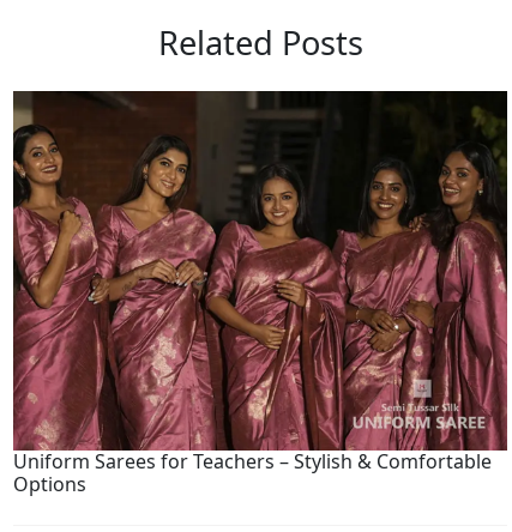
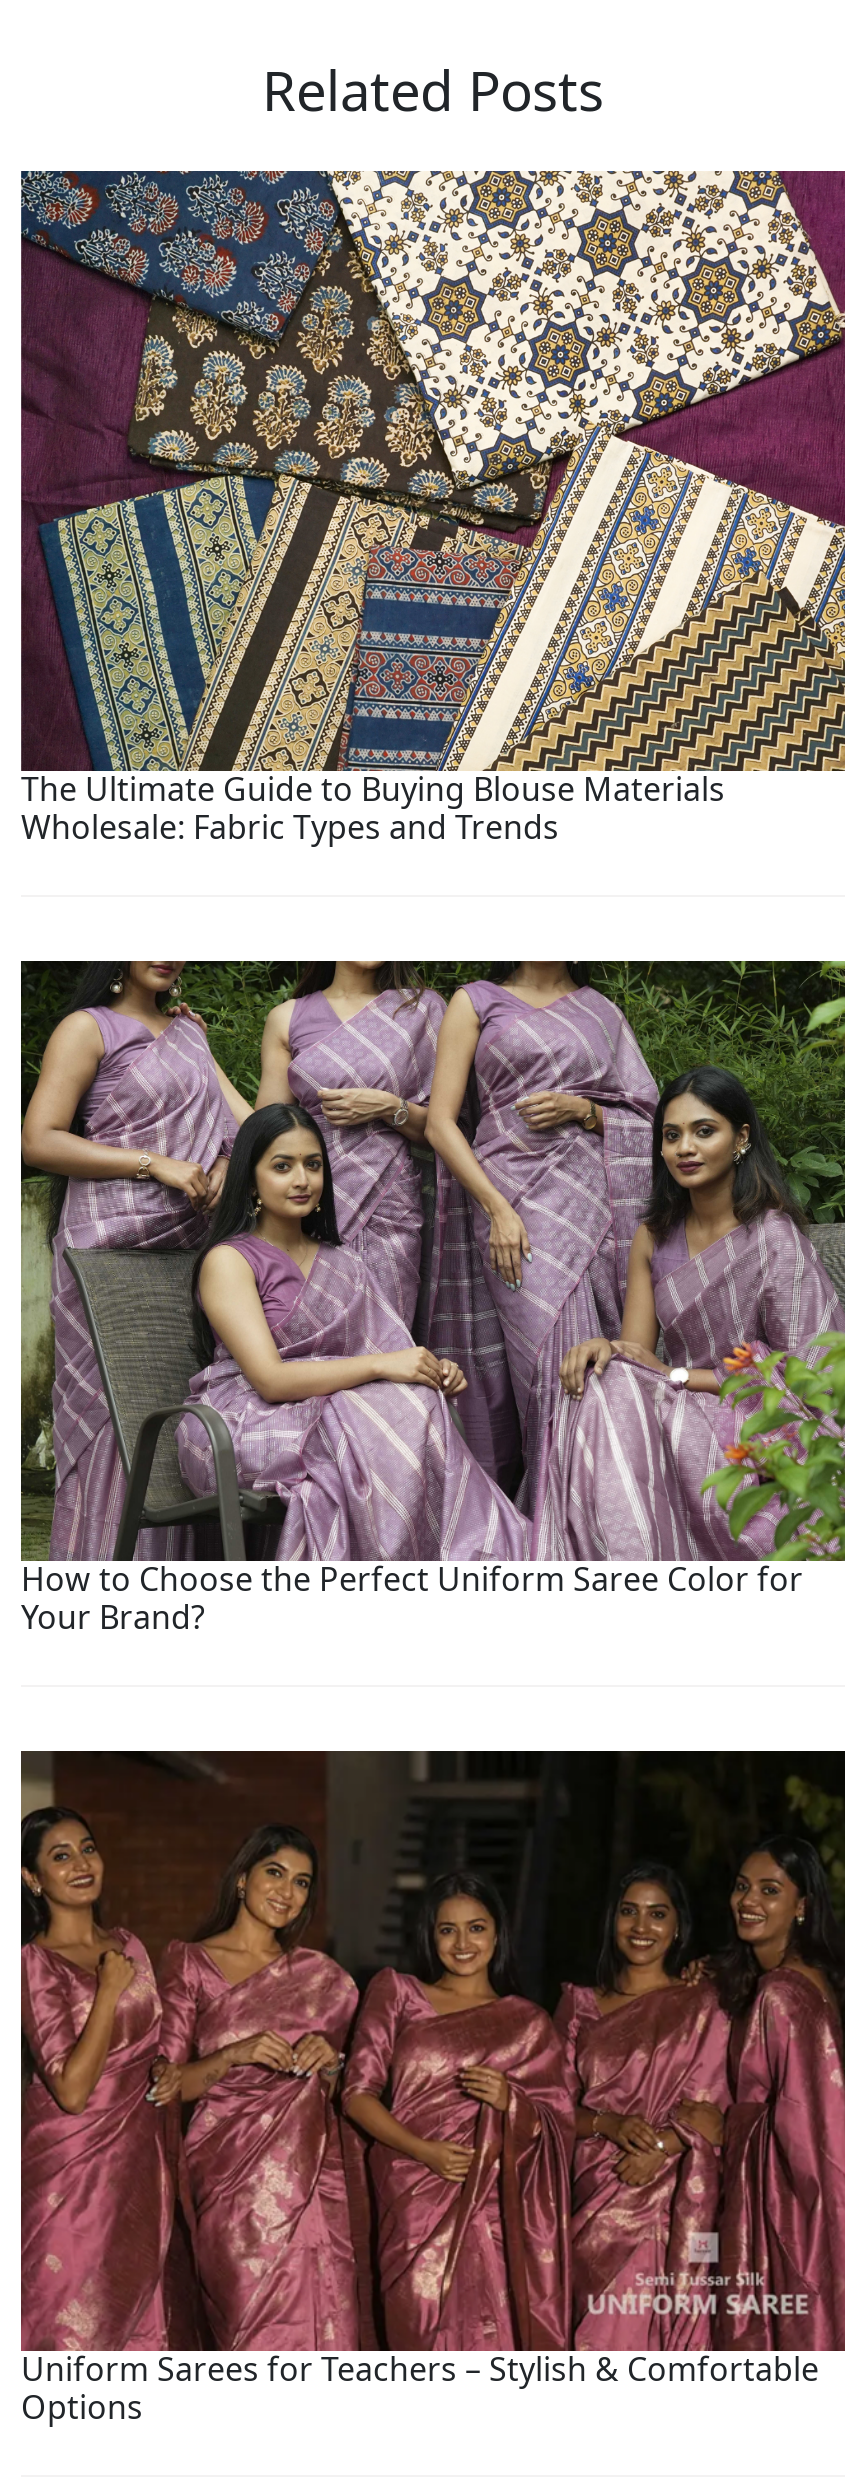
none -> [19,959,847,1638] [image] | How to Choose the Perfect Uniform Saree Color for | Your Brand?
none -> [21,169,847,848] [image] | The Ultimate Guide to Buying Blouse Materials | Wholesale: Fabric Types and Trends

